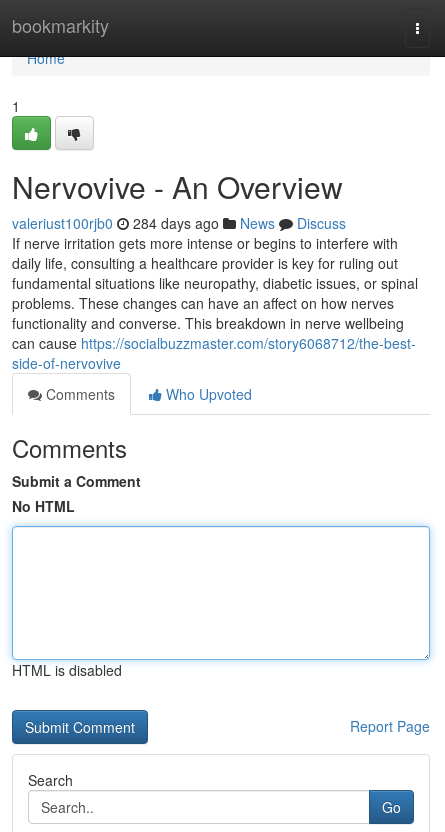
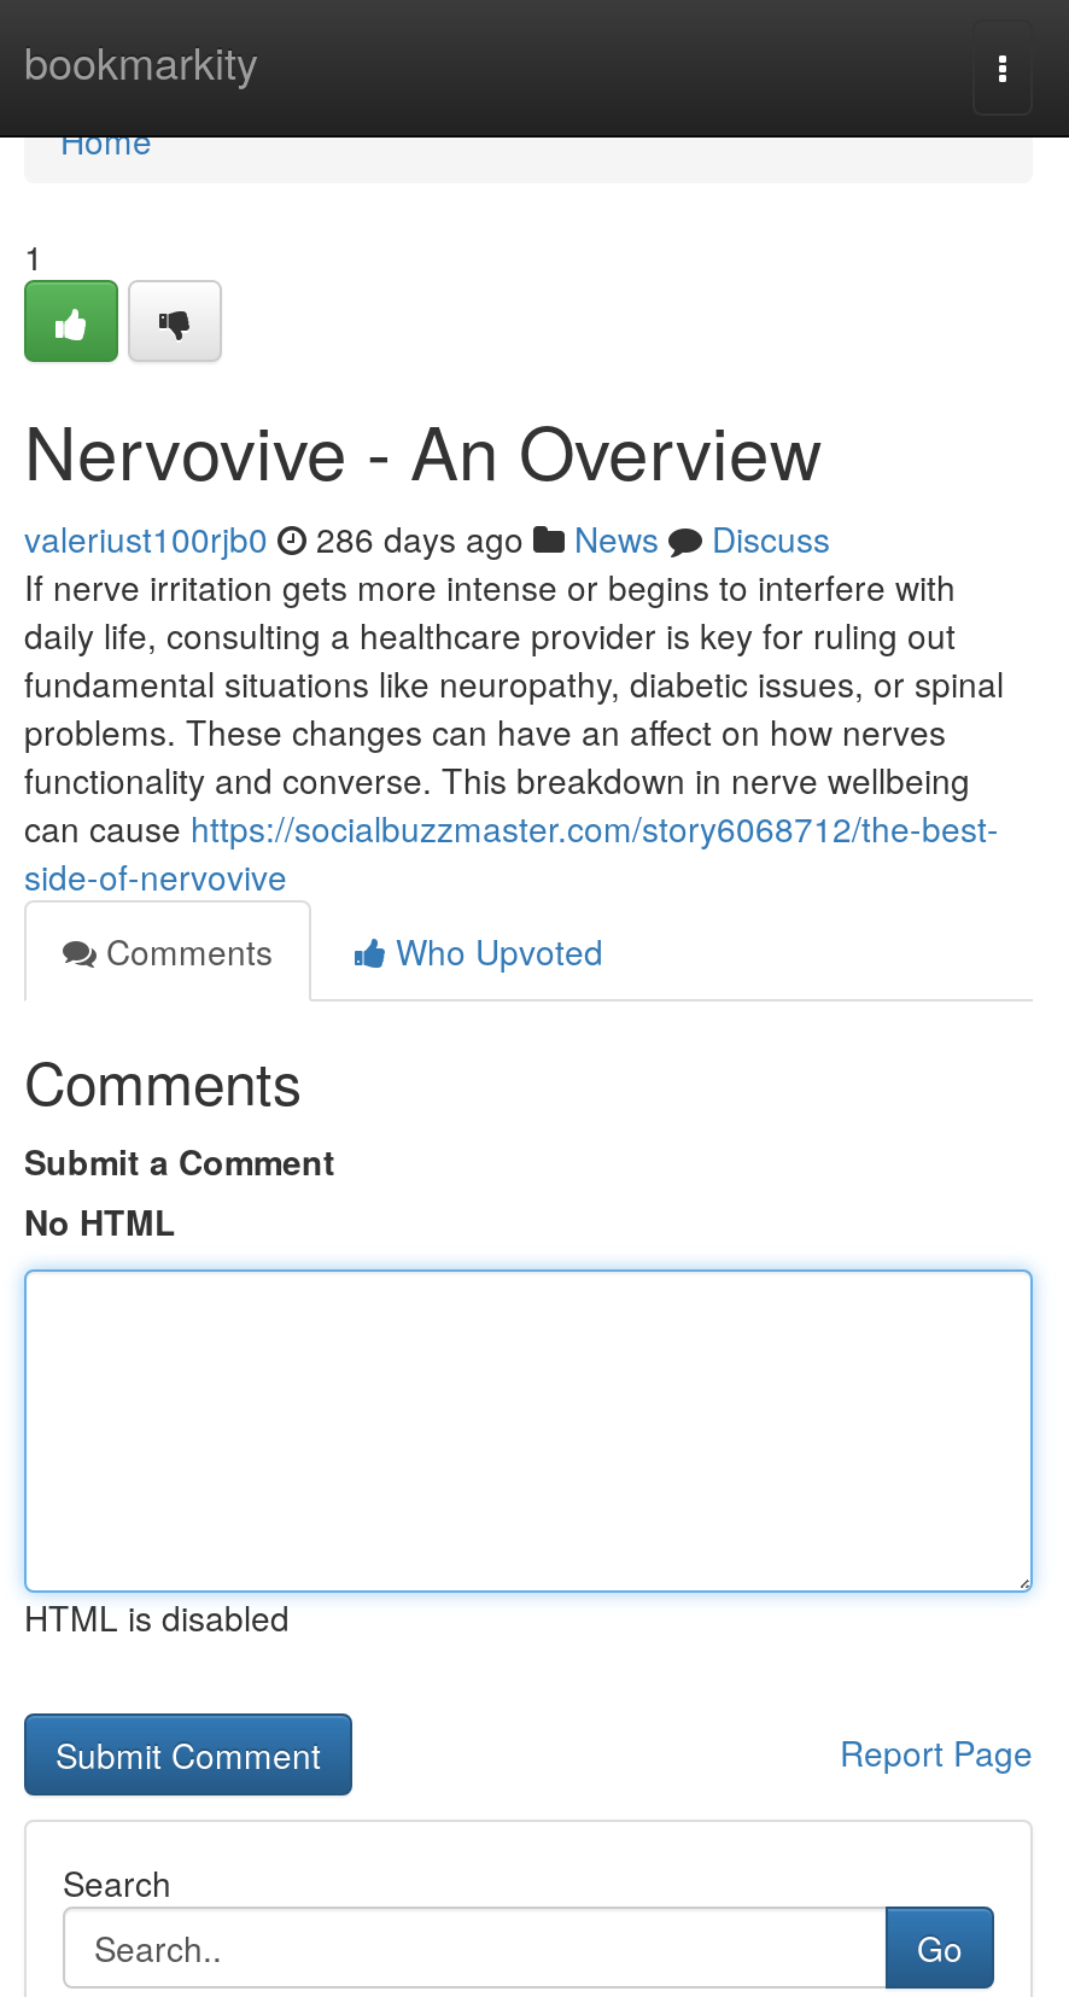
[12,213,346,233] valeriust100rjb0 284 days ago News Discuss -> [24,514,830,562] valeriust100rjb0 286 days ago News Discuss

